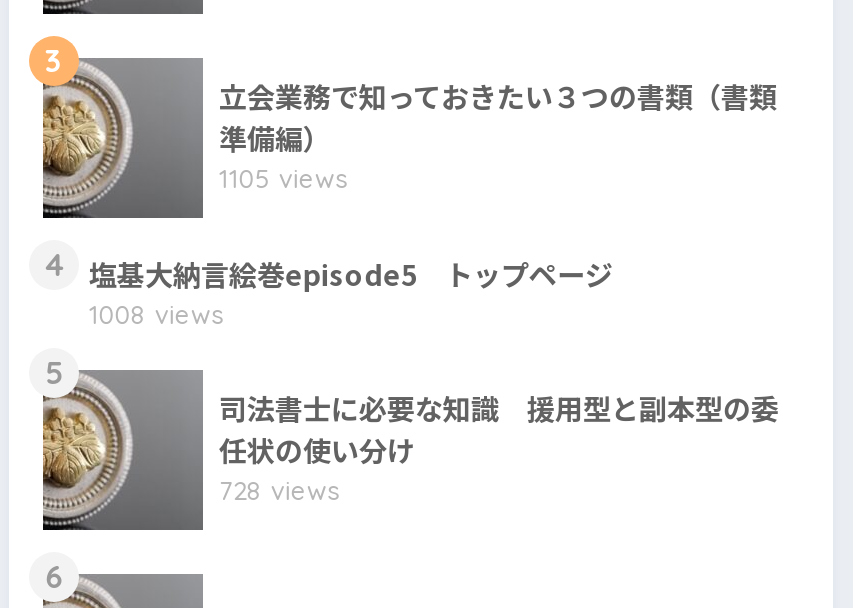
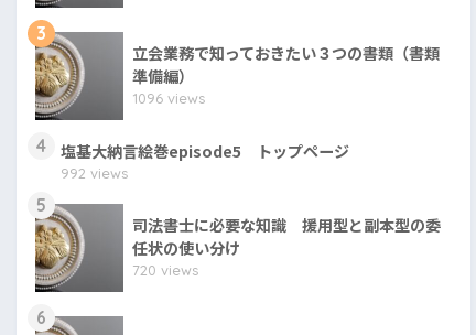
[219,162,347,194] 1105 views -> [132,89,205,107] 1096 views
[89,298,223,330] 1008 views -> [60,164,128,182] 992 views
[219,474,339,506] 728 views -> [132,261,198,279] 720 views

